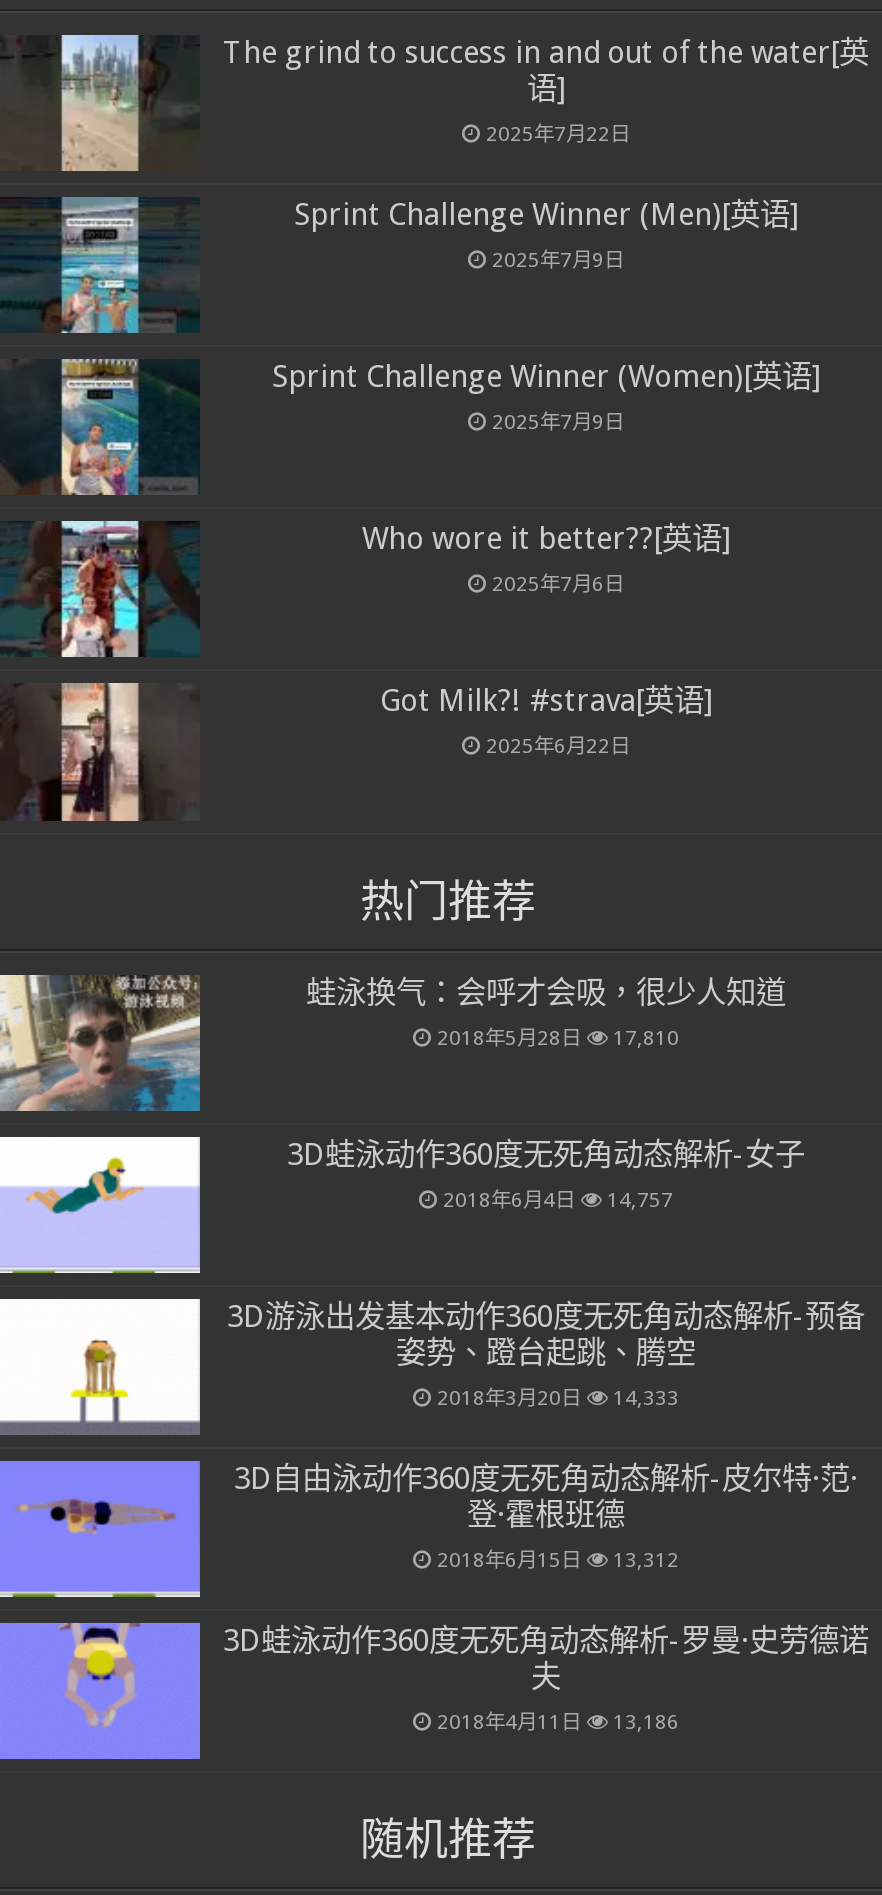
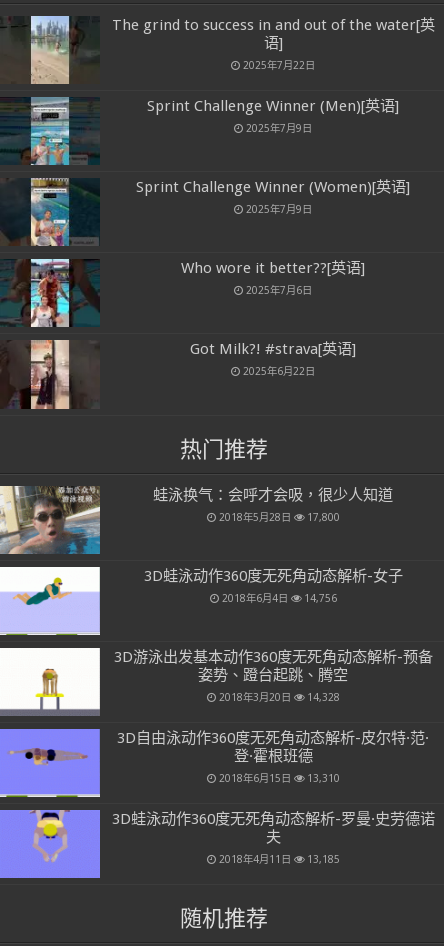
[437,1024,679,1048] 2018年5月28日 17,810 -> [218,511,339,523] 2018年5月28日 17,800
[443,1186,673,1210] 2018年6月4日 14,757 -> [221,592,336,604] 2018年6月4日 14,756
[437,1385,679,1409] 2018年3月20日 14,333 -> [218,691,339,703] 2018年3月20日 14,328
[437,1547,679,1571] 2018年6月15日 13,312 -> [218,772,339,784] 2018年6月15日 13,310
[437,1709,679,1733] 2018年4月11日 13,186 -> [218,853,339,865] 2018年4月11日 13,185

